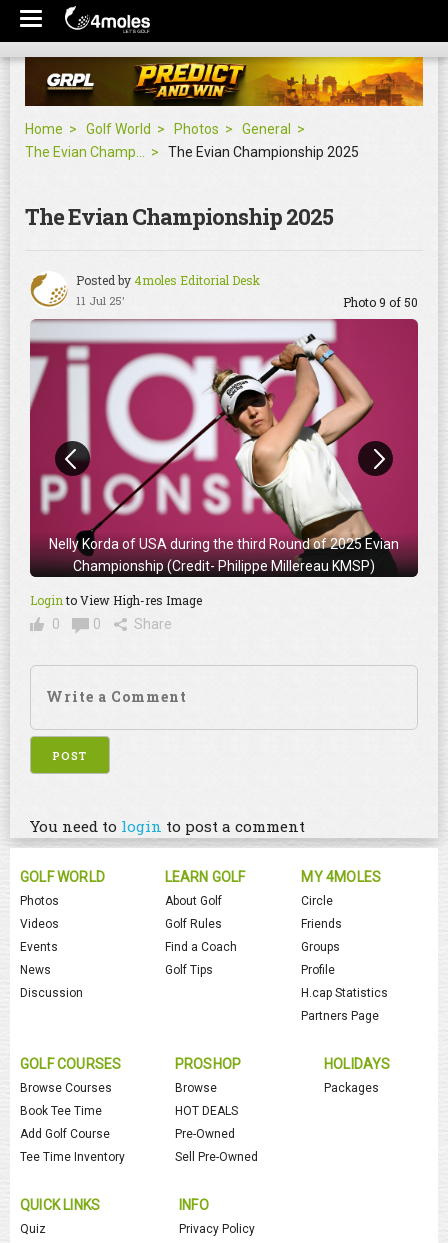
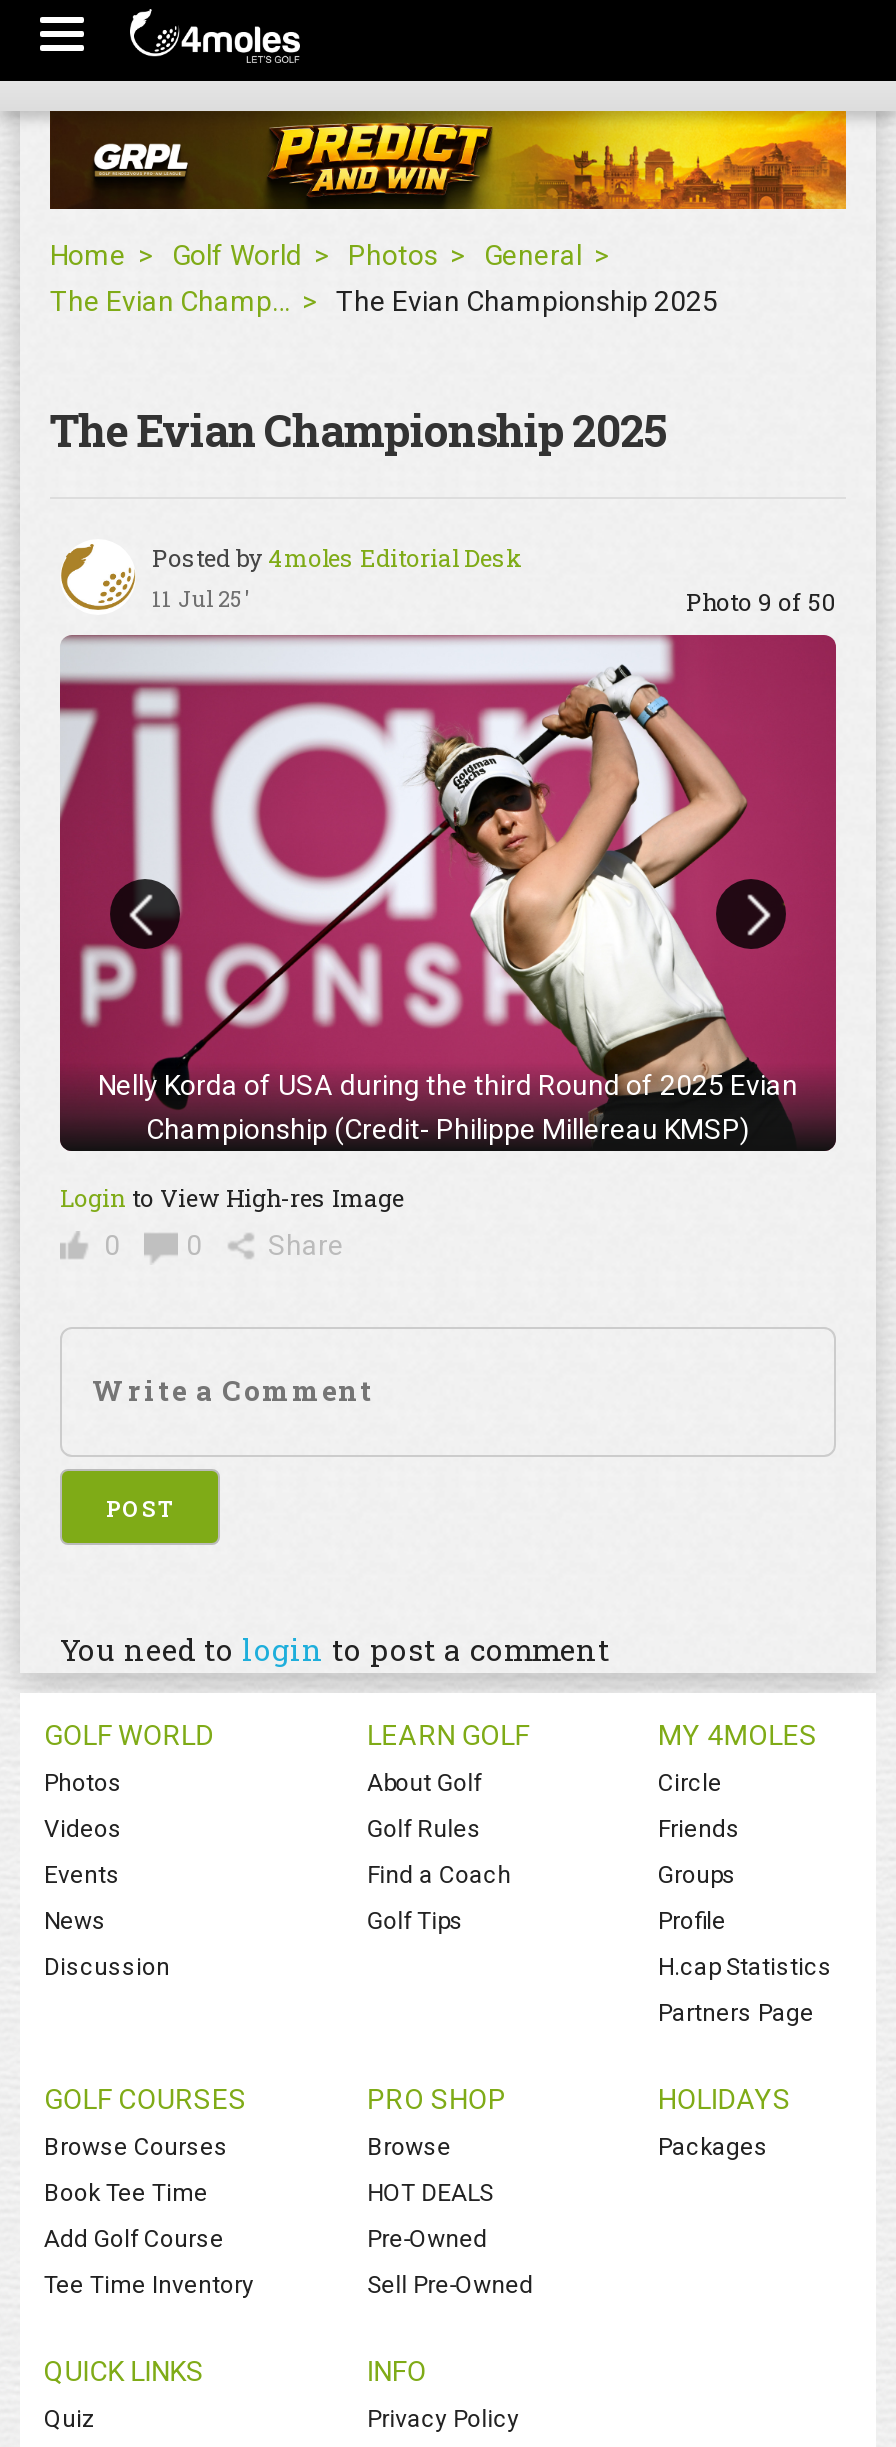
[175,1056,241,1072] PROSHOP -> [367,2084,506,2116] PRO SHOP

